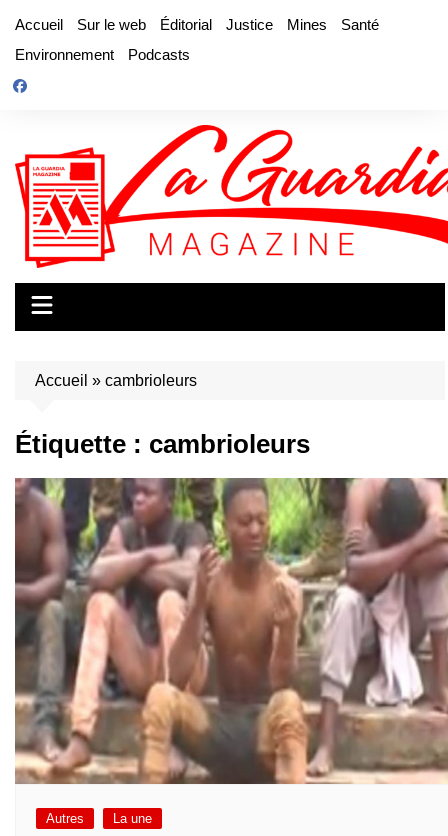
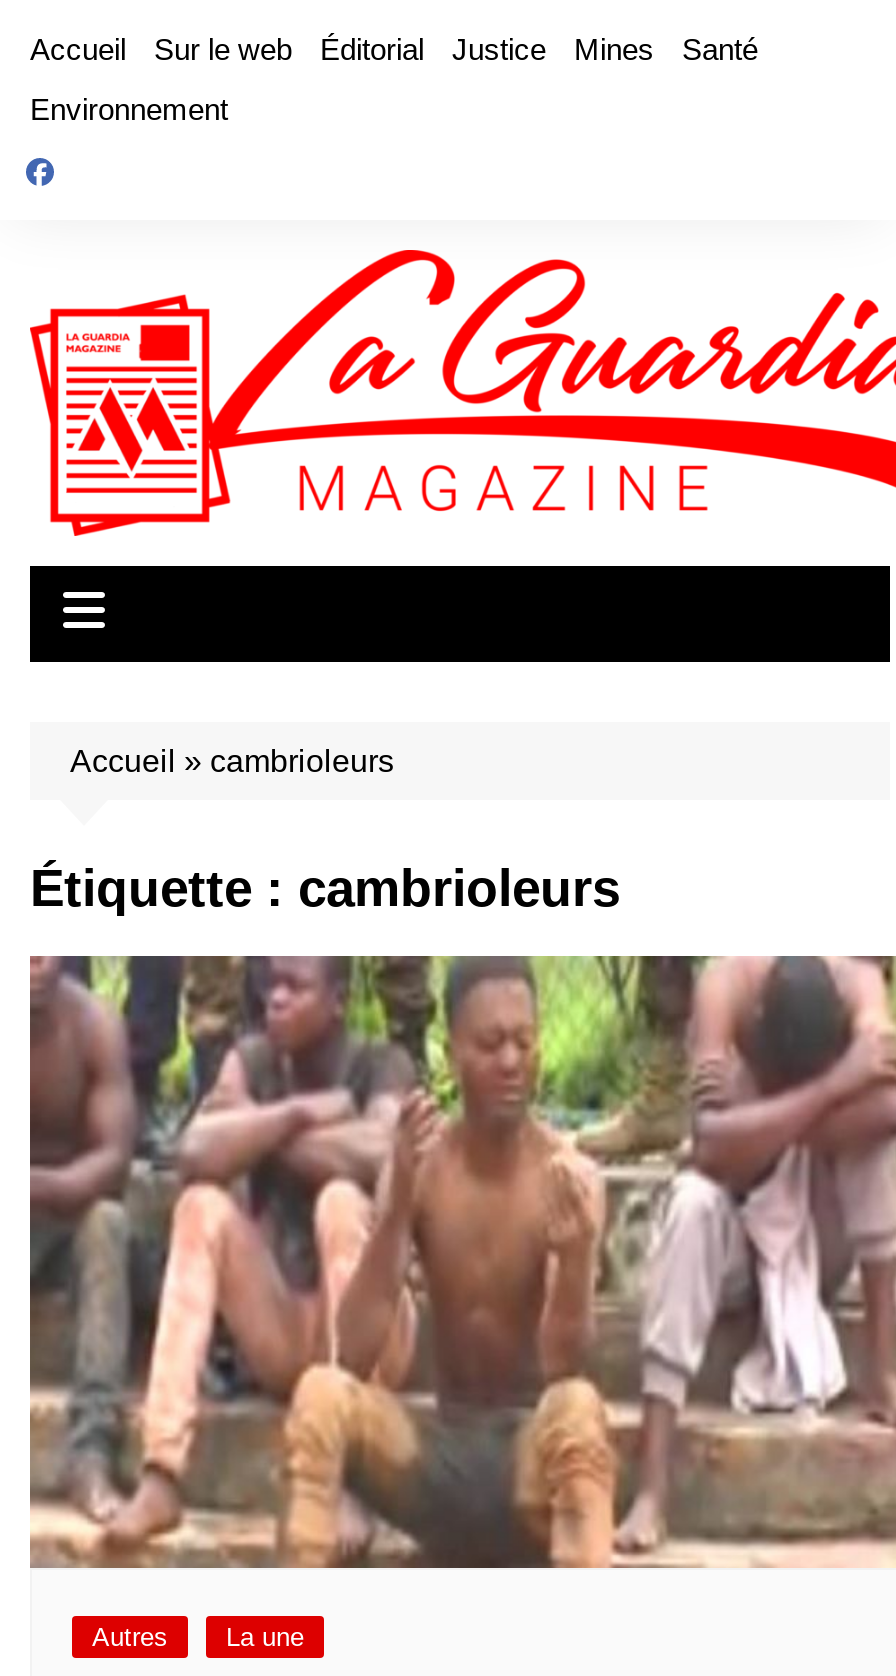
[128,46,190,63] Podcasts -> none

